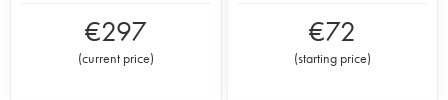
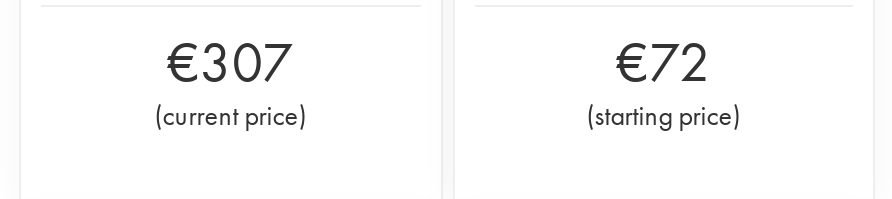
[85,14,147,49] €297 -> [167,27,293,97] €307

